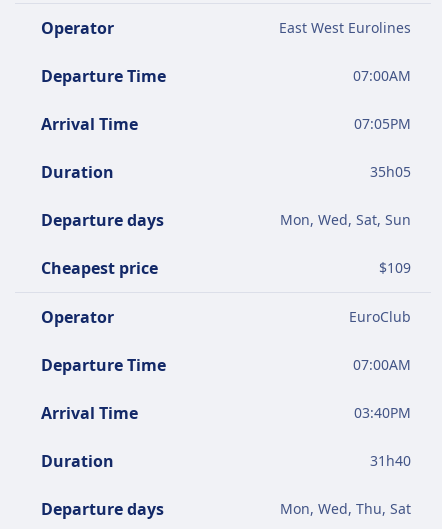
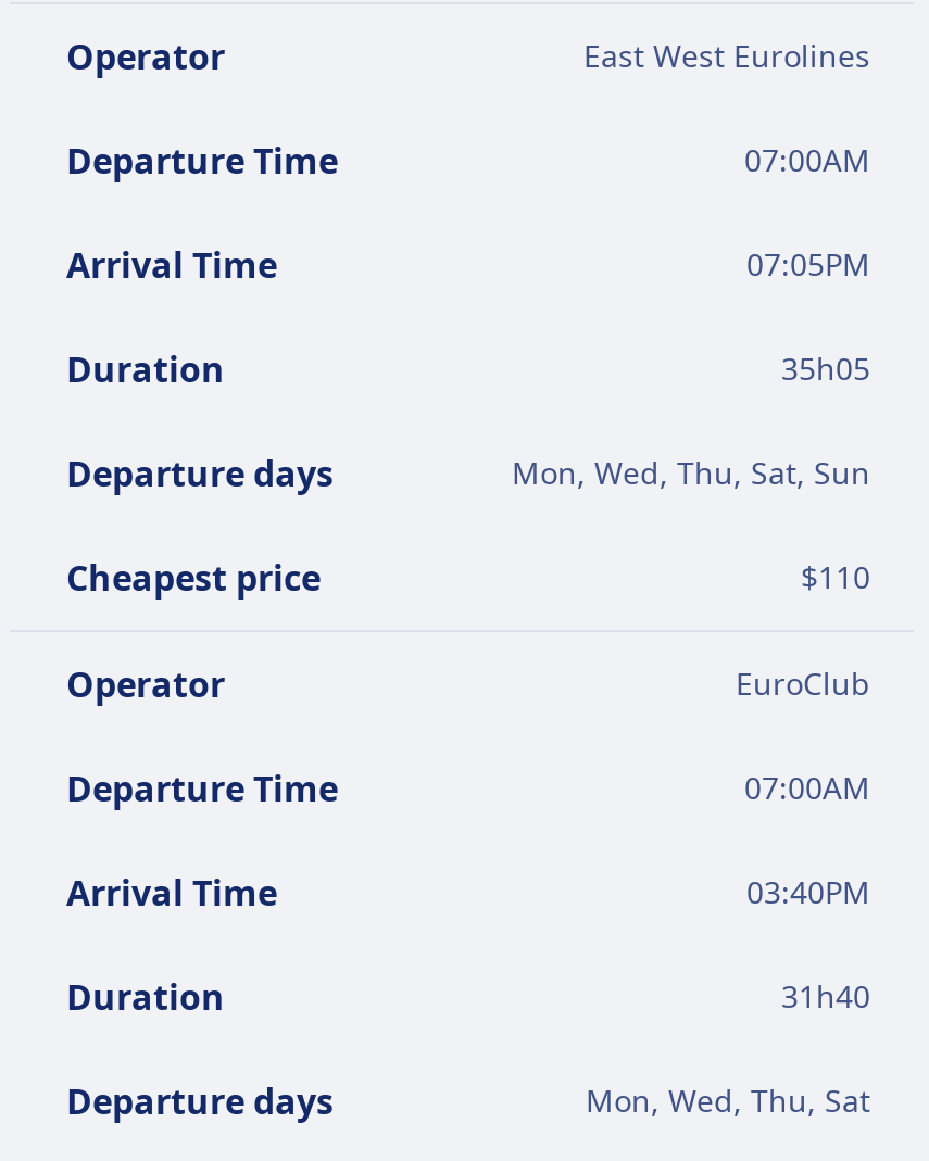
[280,210,411,229] Mon, Wed, Sat, Sun -> [512,452,870,493] Mon, Wed, Thu, Sat, Sun
[379,258,411,277] $109 -> [801,556,870,597] $110

